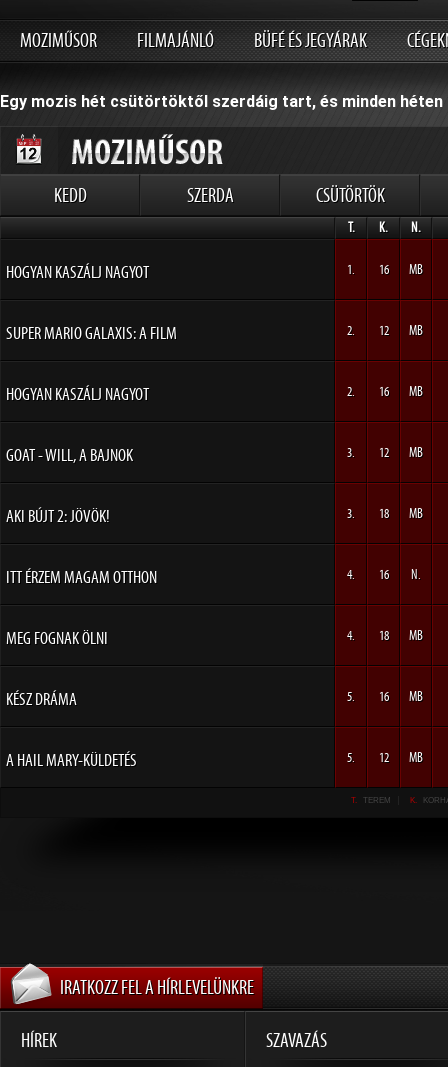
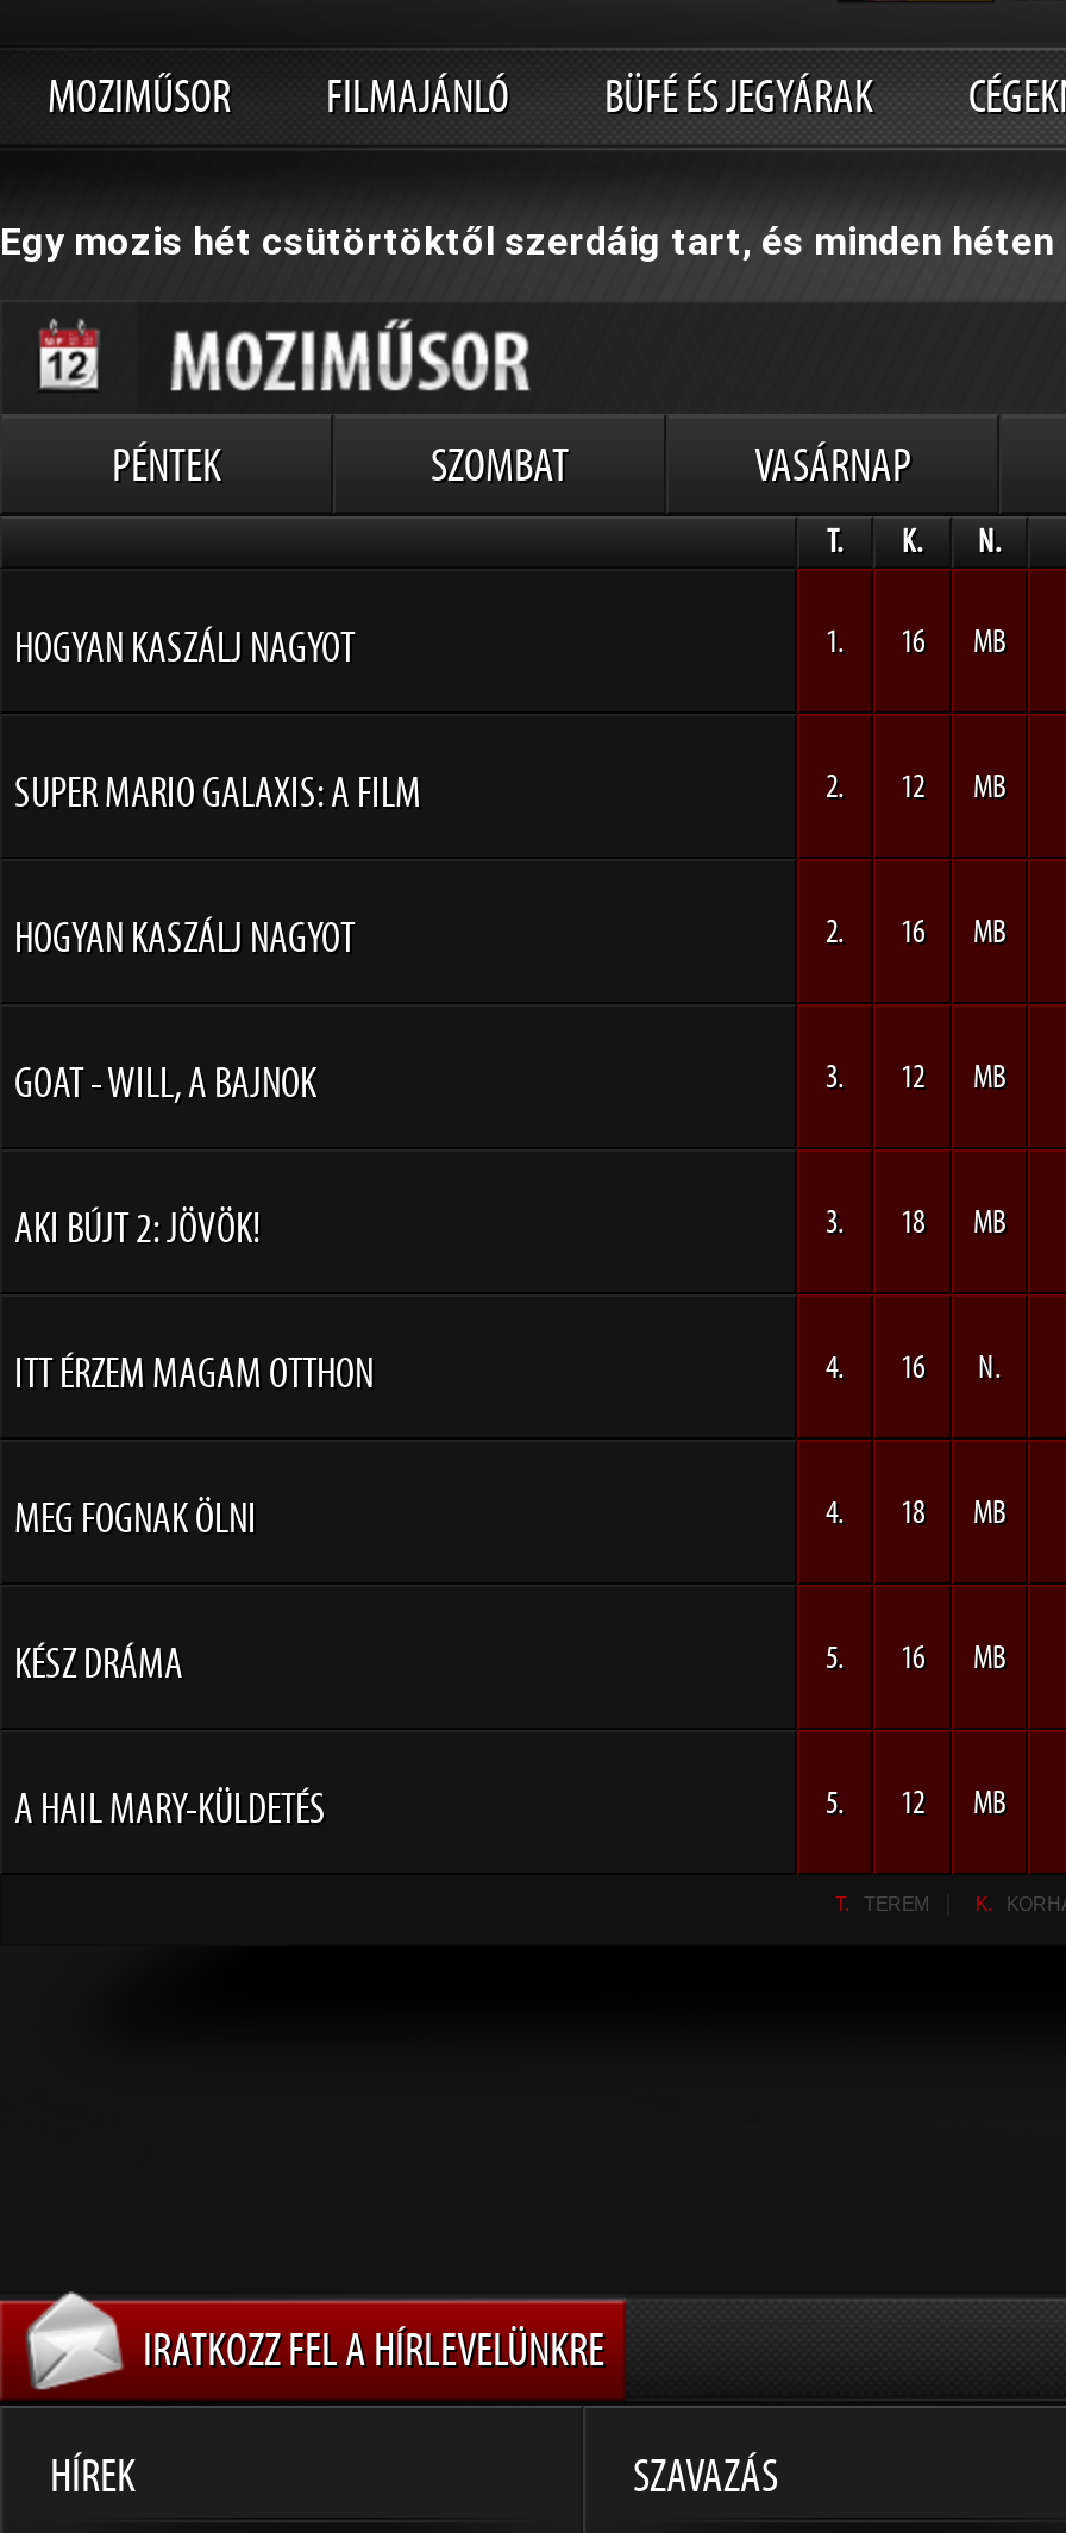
[53,183,384,207] KEDD | SZERDA | CSÜTÖRTÖK -> [112,435,911,493] PÉNTEK | SZOMBAT | VASÁRNAP

